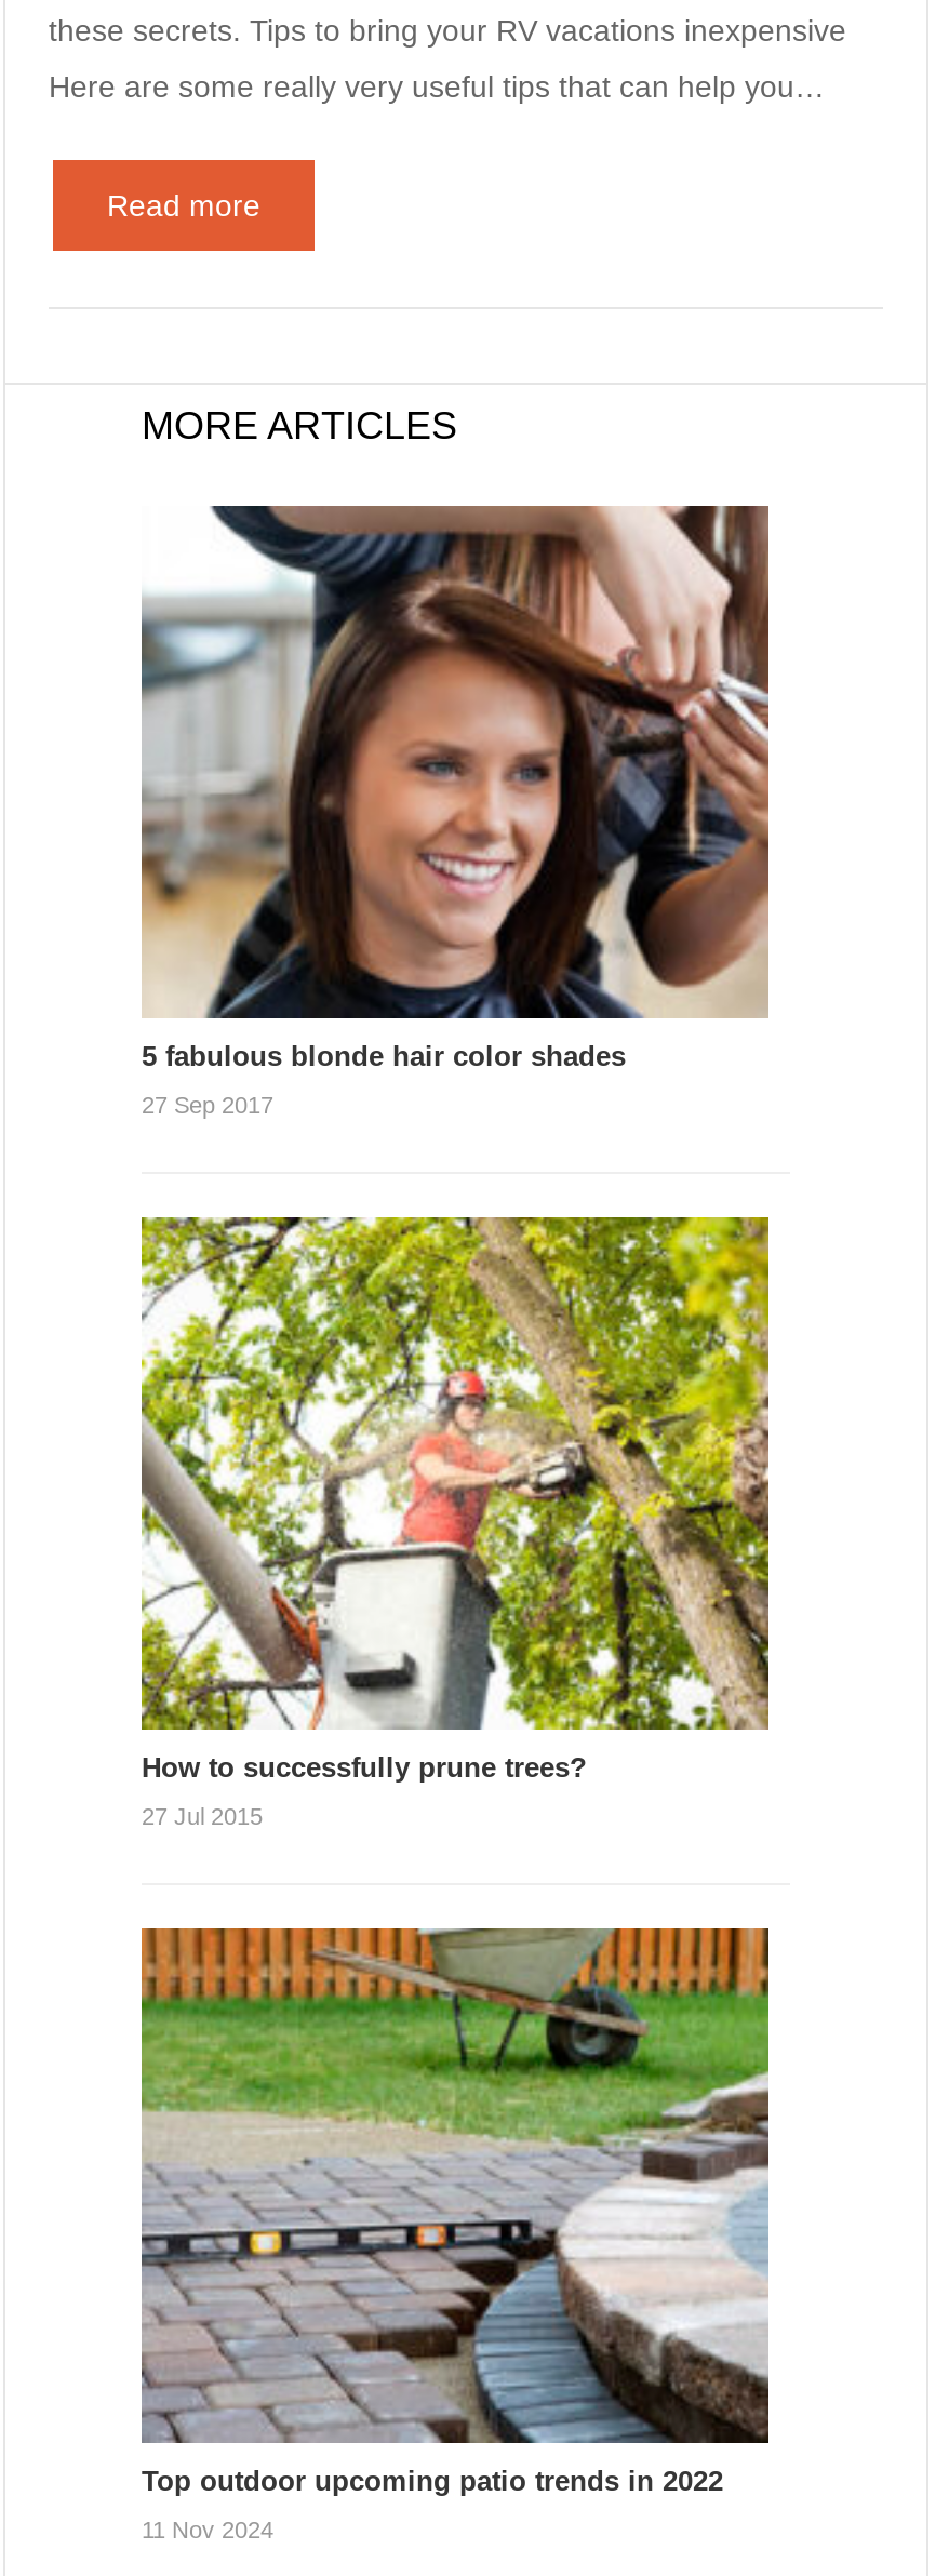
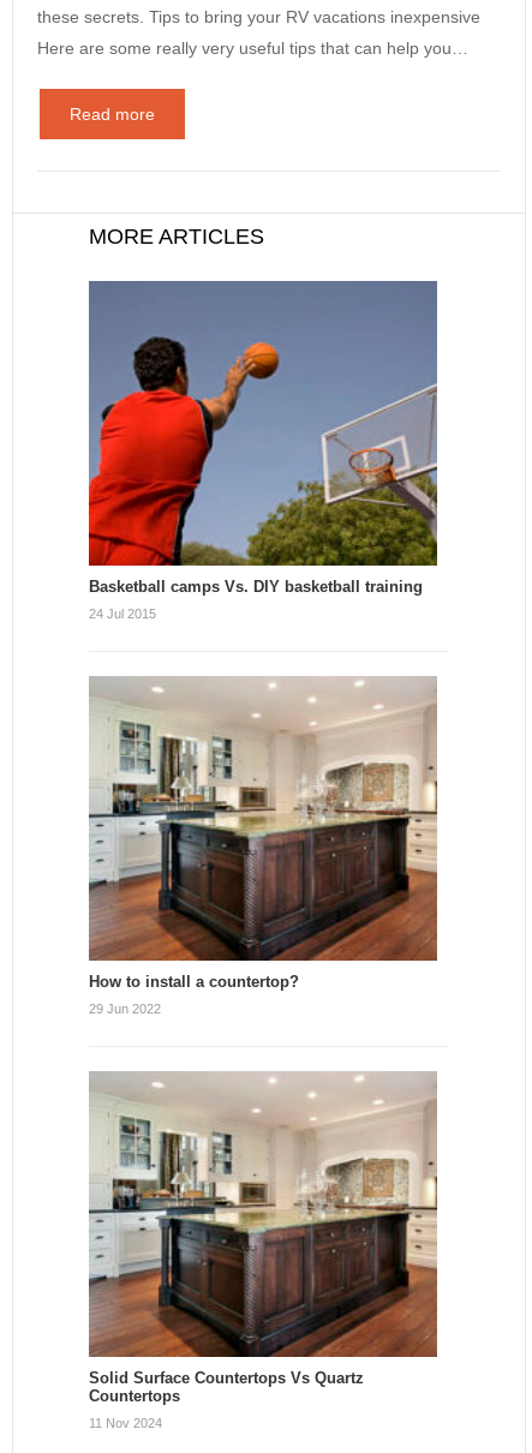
[139,504,771,1073] [image] | 5 fabulous blonde hair color shades -> [88,280,438,596] [image] | Basketball camps Vs. DIY basketball training
[142,1092,273,1118] 27 Sep 2017 -> [89,607,156,621] 24 Jul 2015
[139,1215,771,1785] [image] | How to successfully prune trees? -> [89,676,437,991] [image] | How to install a countertop?
[142,1804,263,1830] 27 Jul 2015 -> [89,1002,161,1016] 29 Jun 2022
[139,1926,768,2496] [image] | Top outdoor upcoming patio trends in 2022 -> [89,1072,437,1405] [image] | Solid Surface Countertops Vs Quartz | Countertops

